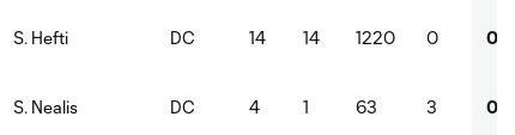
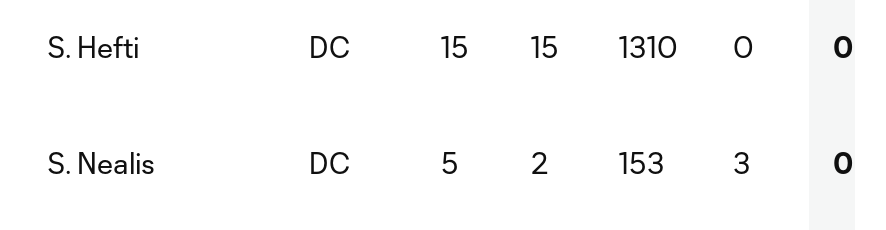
[249,27,266,48] 14 -> [441,30,469,64] 15
[303,27,320,48] 14 -> [531,30,559,64] 15
[356,27,395,48] 1220 -> [619,30,677,64] 1310
[249,97,260,117] 4 -> [441,146,459,180] 5
[303,97,309,117] 1 -> [531,146,549,180] 2
[356,97,377,117] 63 -> [619,146,665,180] 153

